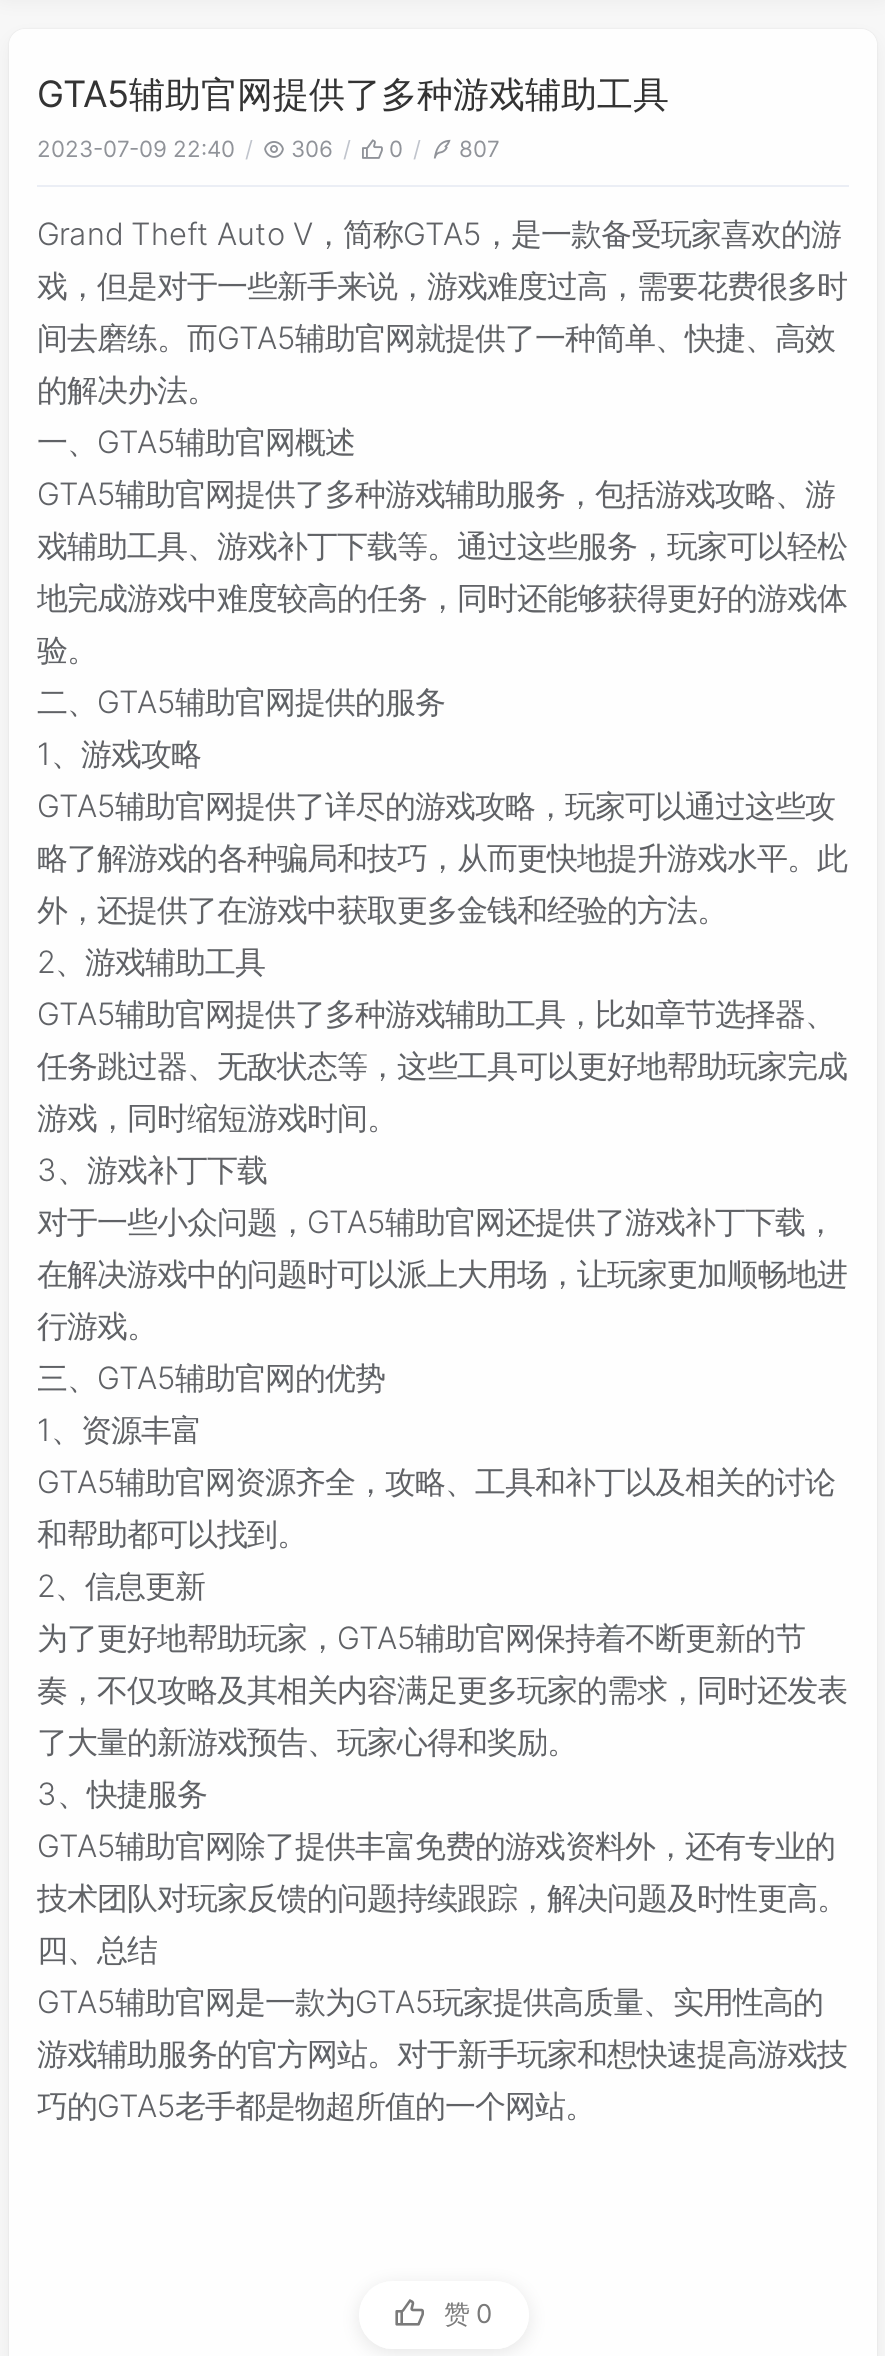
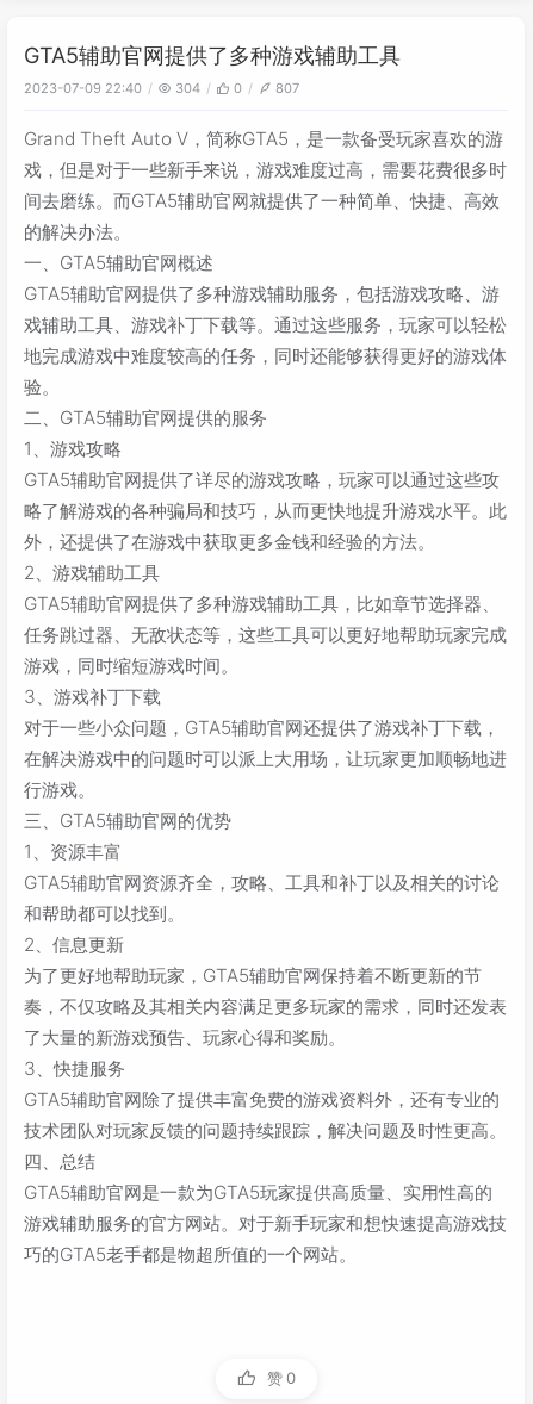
[37,134,499,162] 2023-07-09 22:40 306 0 807 -> [24,79,299,96] 2023-07-09 22:40 304 0 807

